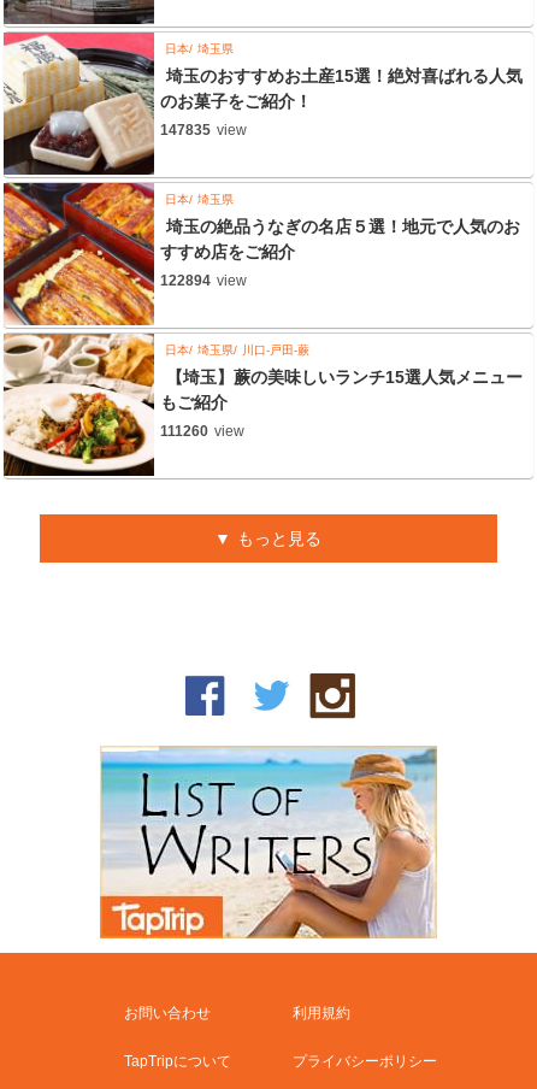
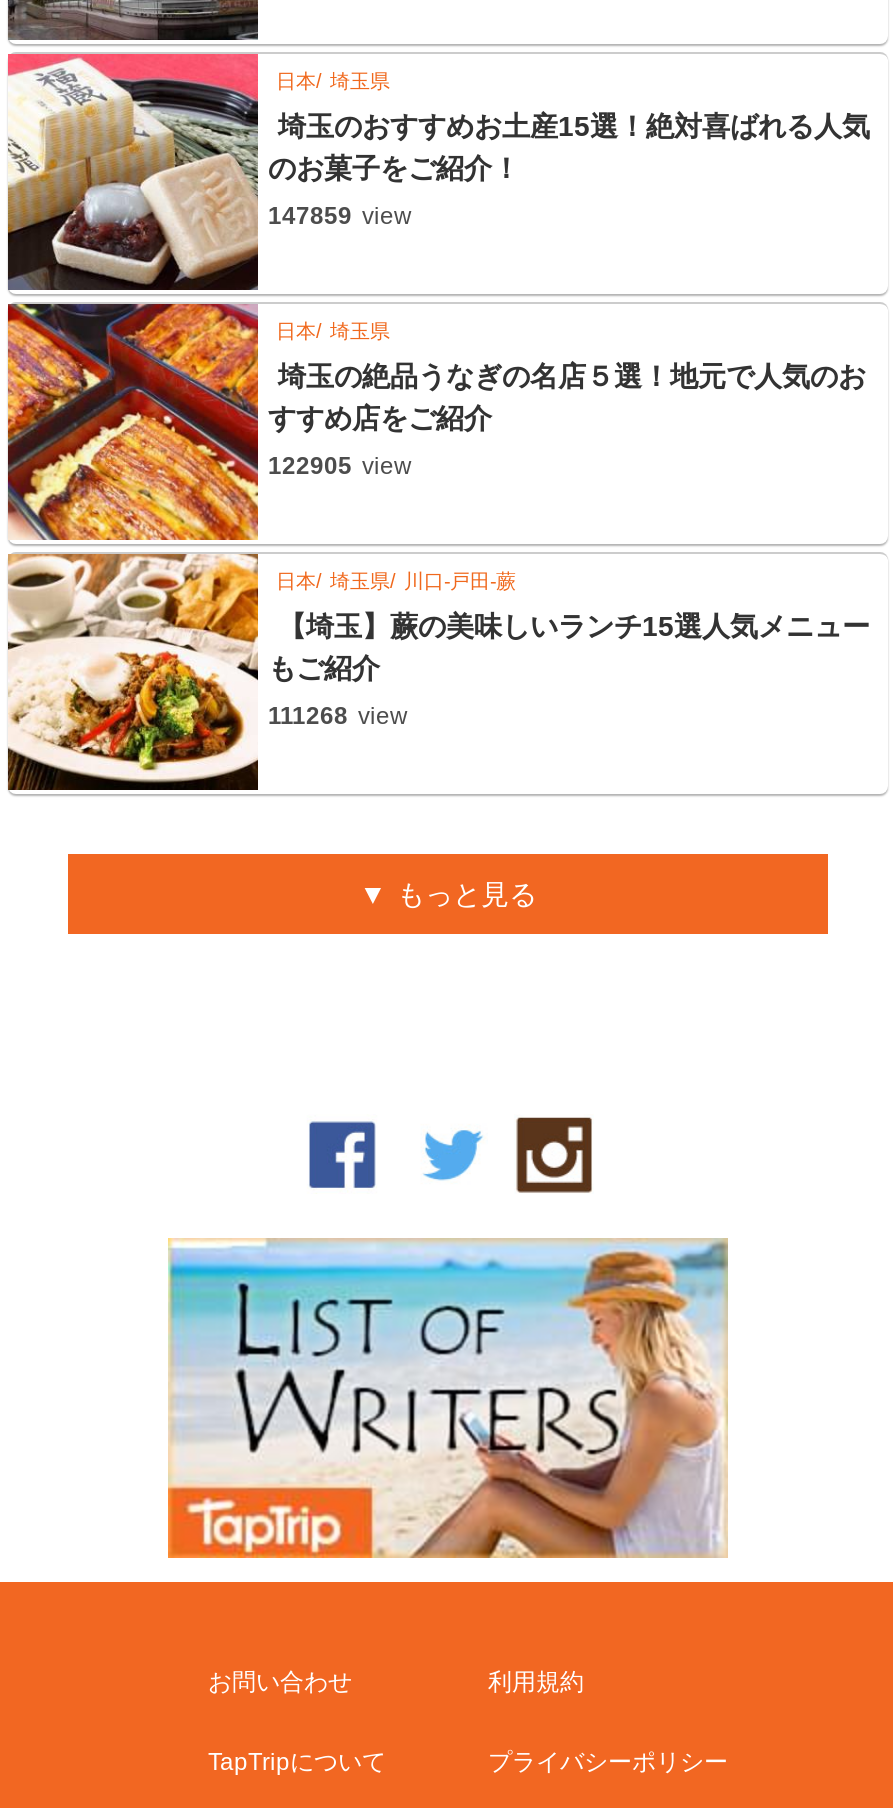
[160,121,247,138] 147835 view -> [268,201,412,229] 147859 view
[160,272,247,289] 122894 view -> [268,451,412,479] 122905 view
[160,422,244,439] 111260 view -> [268,701,408,729] 111268 view

